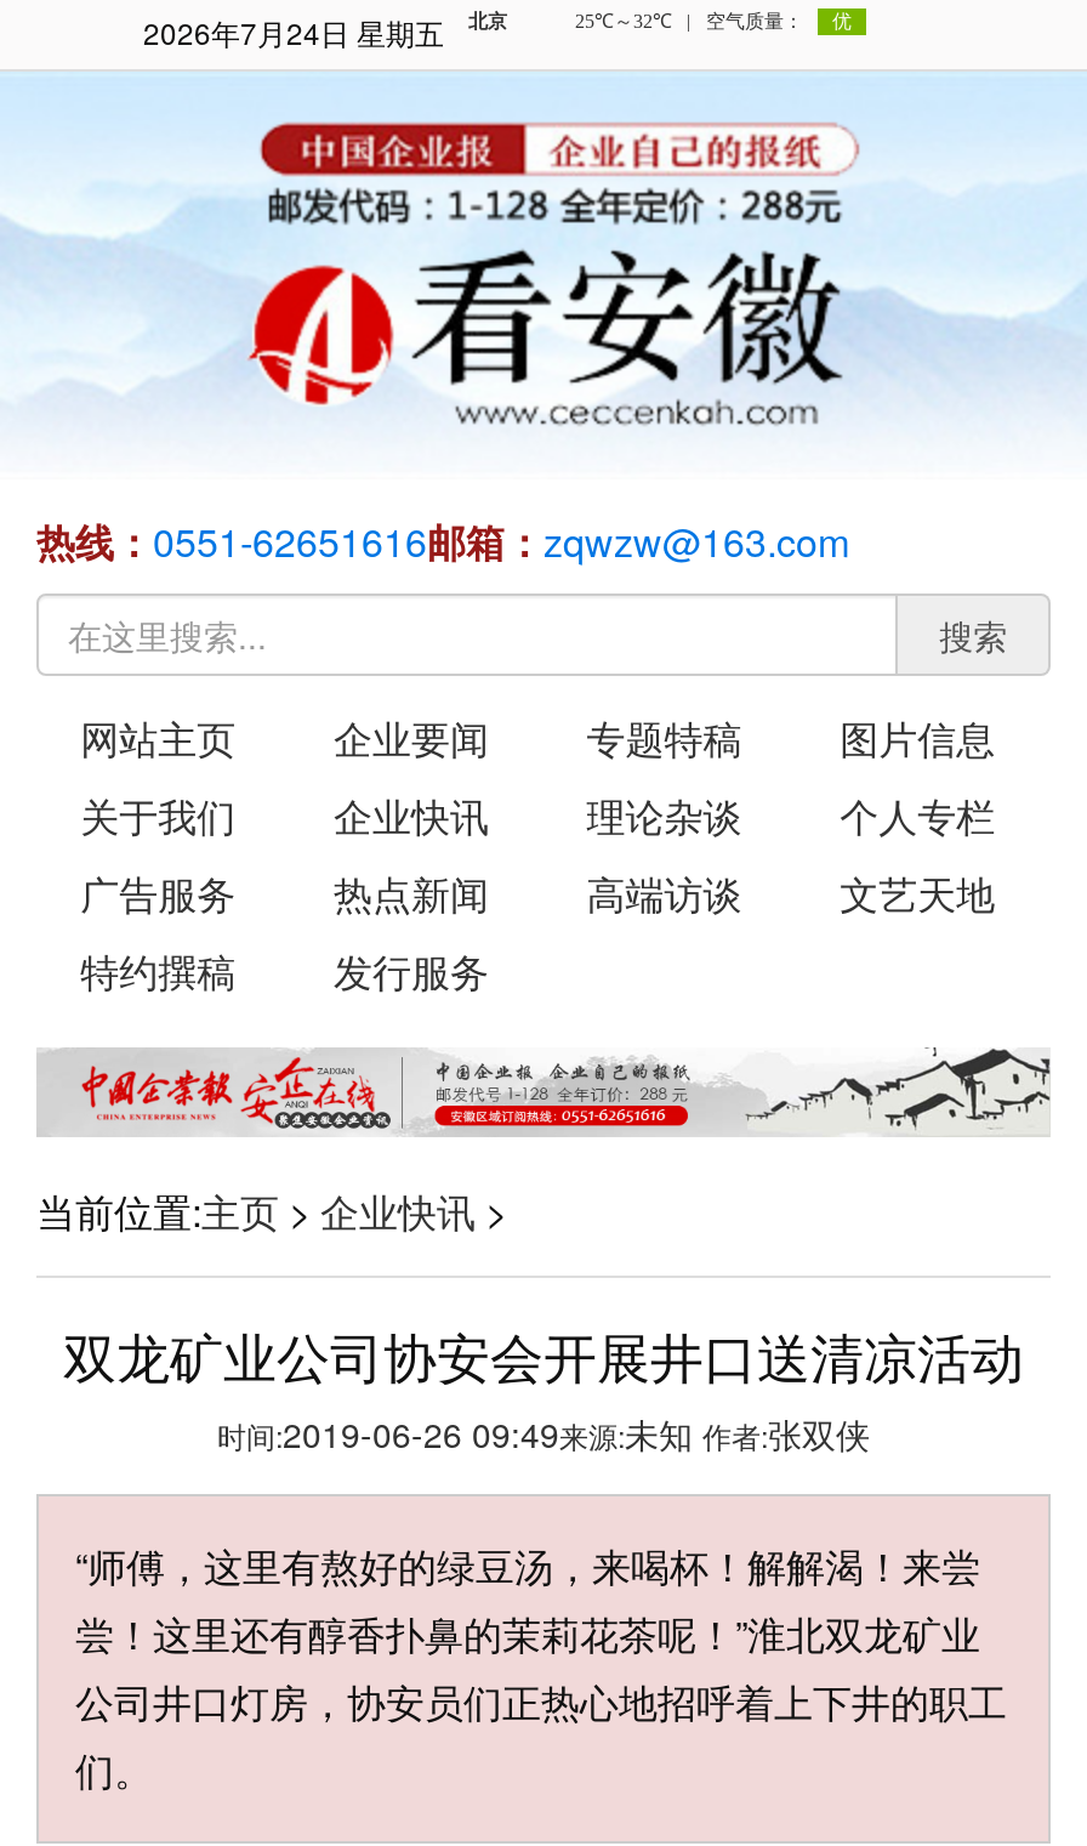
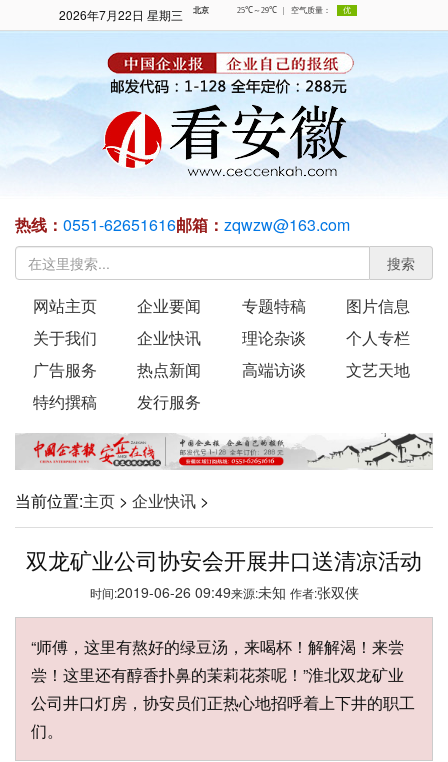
[143,11,444,52] 2026年7月24日 星期五 -> [59,6,183,23] 2026年7月22日 星期三

